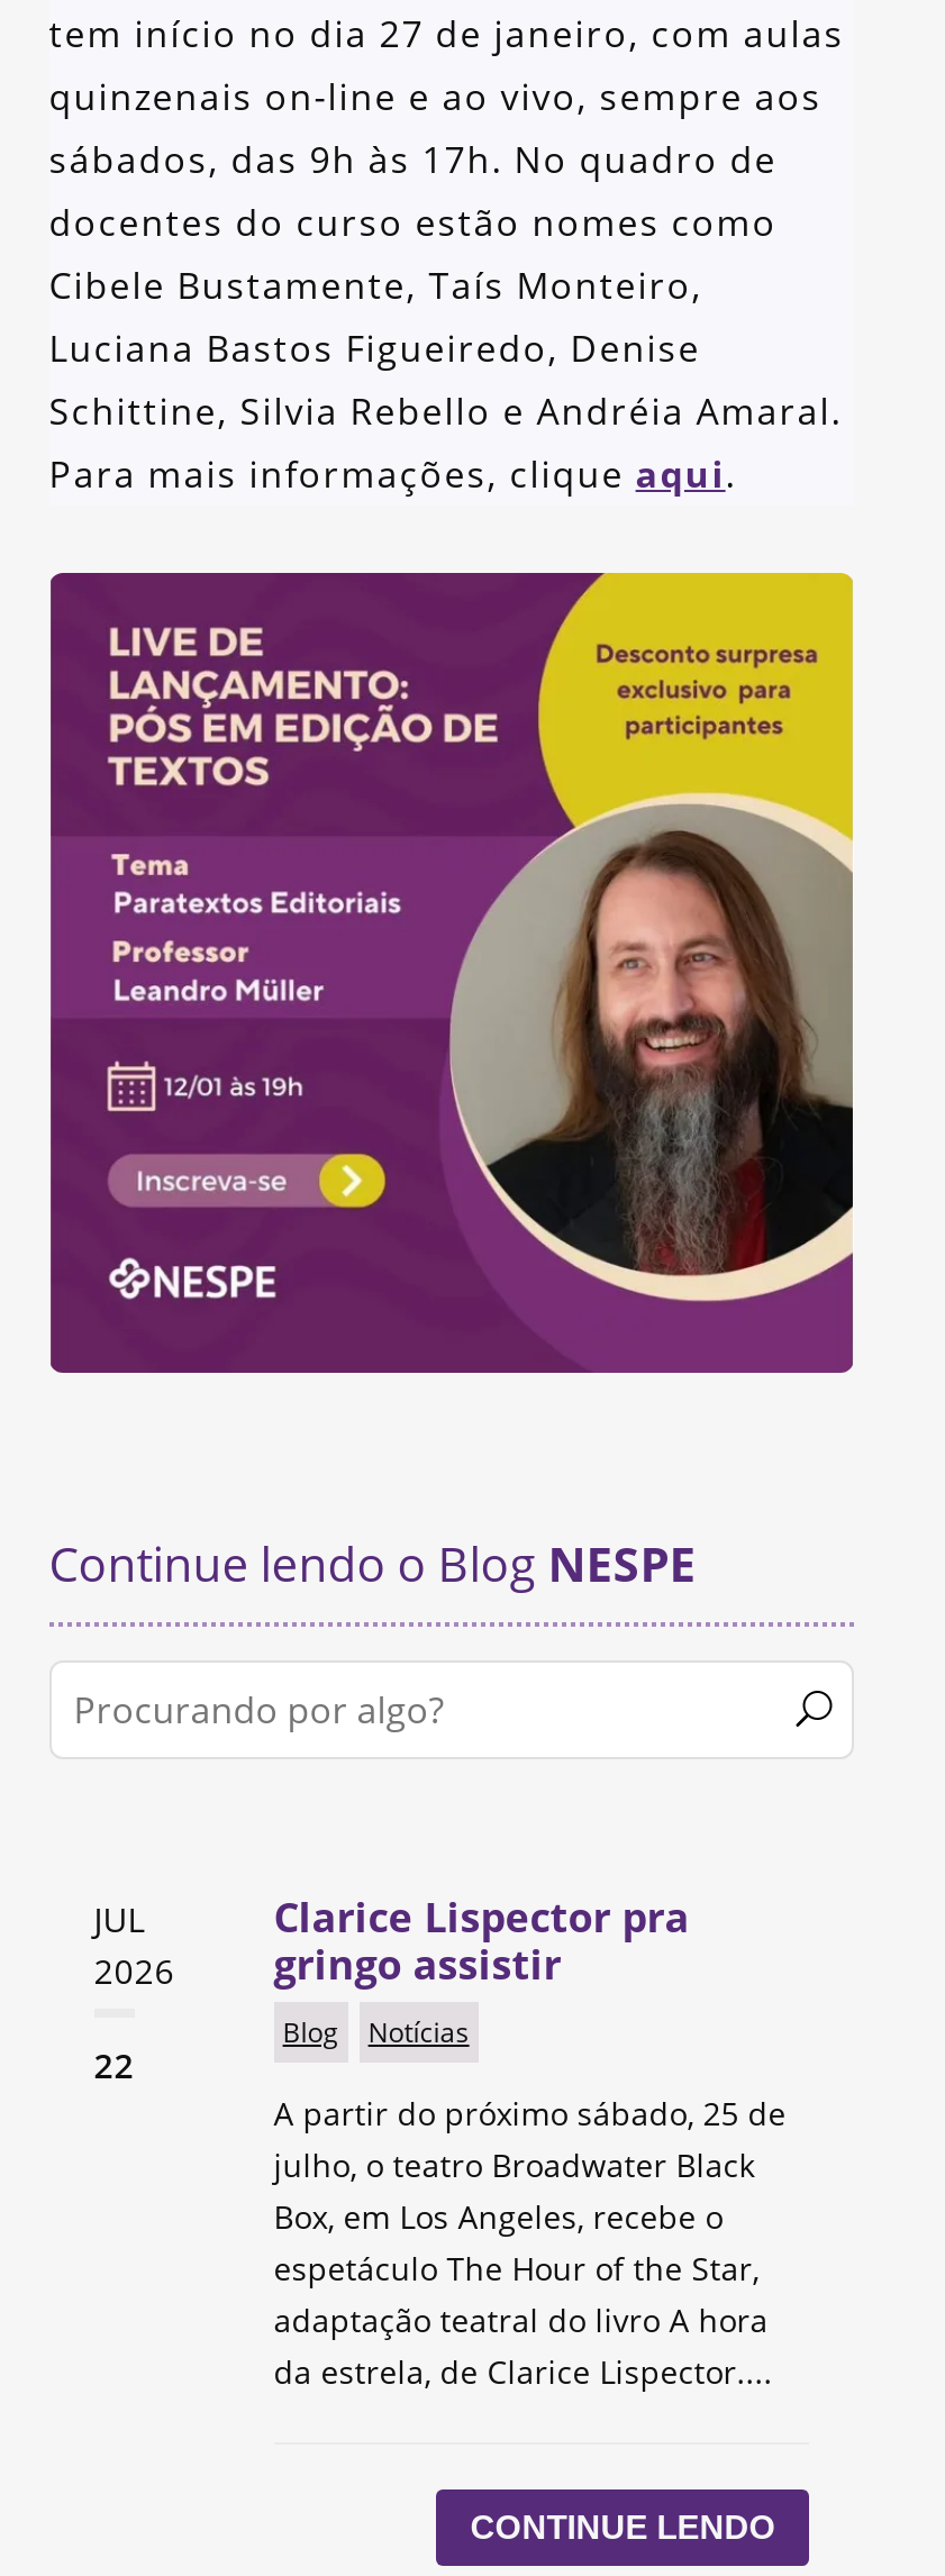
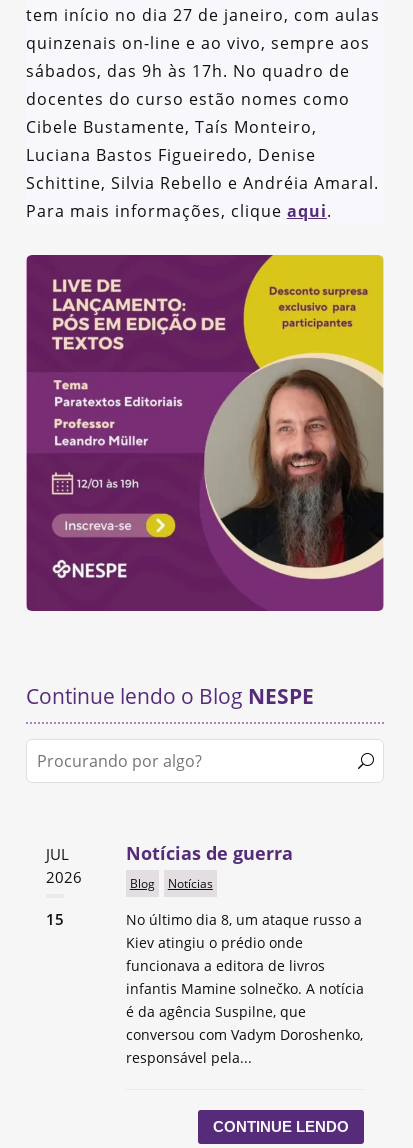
[274,1889,689,1990] Clarice Lispector pra | gringo assistir -> [126,841,293,865] Notícias de guerra
moved [283,2013,469,2051] -> [130,875,213,892]: Blog | Notícias
[94,2042,134,2087] 22 -> [46,909,64,929] 15
[274,2091,786,2392] A partir do próximo sábado, 25 de | julho, o teatro Broadwater Black | Box, em Los Angeles, recebe o | espetáculo The Hour of the Star, | adaptação teatral do livro A hora | da estrela, de Clarice Lispector.... -> [126,910,364,1067] No último dia 8, um ataque russo a | Kiev atingiu o prédio onde | funcionava a editora de livros | infantis Mamine solnečko. A notícia | é da agência Suspilne, que | conversou com Vadym Doroshenko, | responsável pela...

